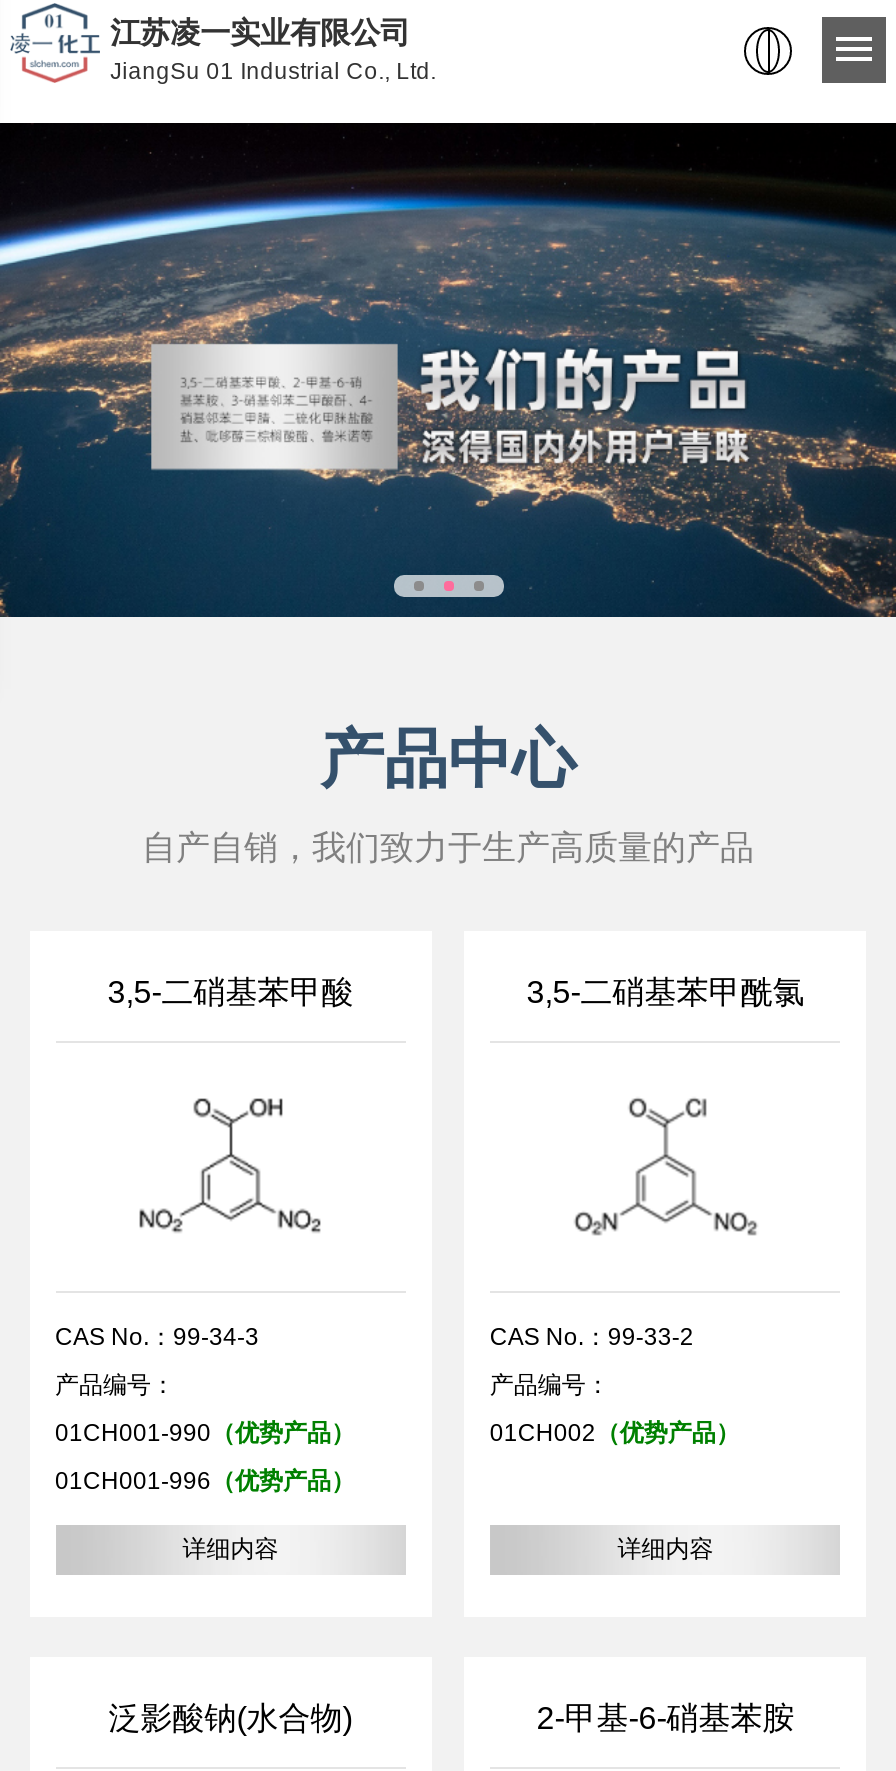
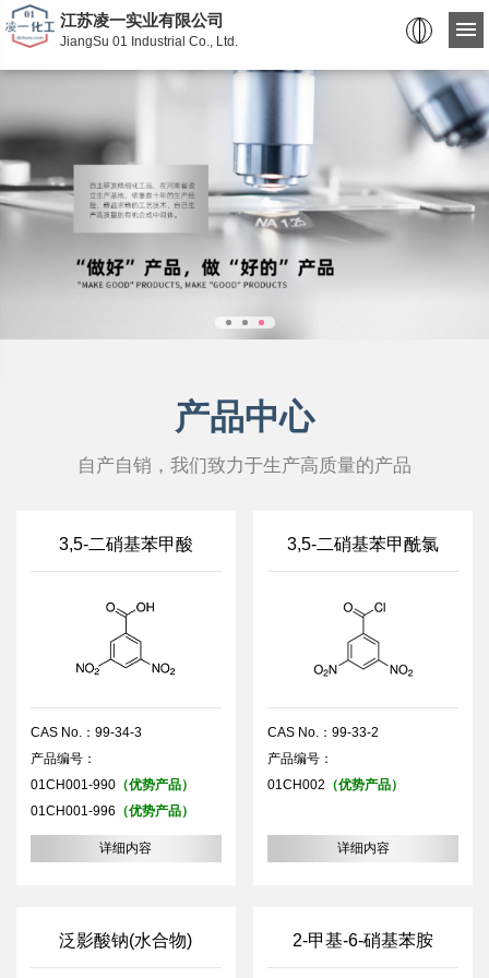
[6,121,890,619] [image] -> [3,69,486,339] [image]

